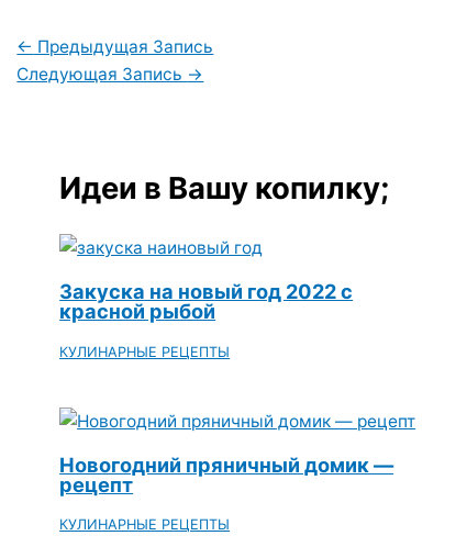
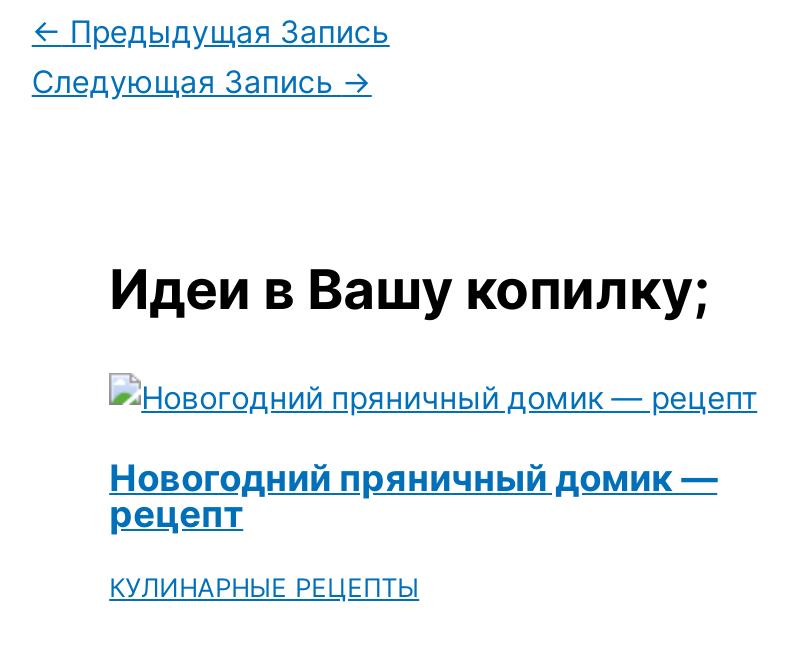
[59,279,353,360] Закуска на новый год 2022 с | красной рыбой | КУЛИНАРНЫЕ РЕЦЕПТЫ -> none

